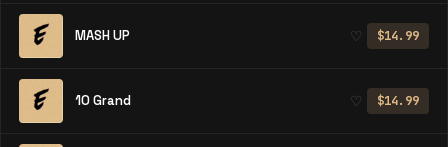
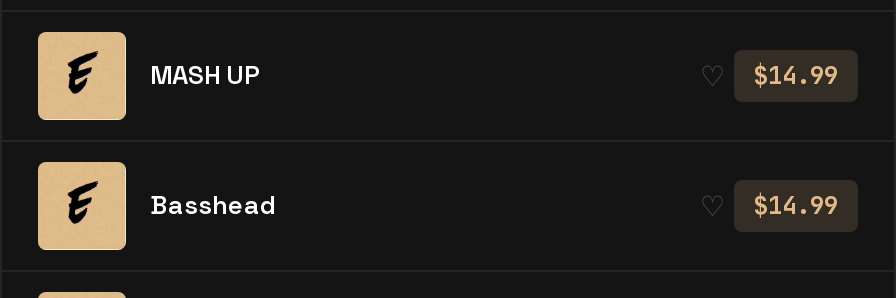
[75,92,131,109] 10 Grand -> [150,188,276,222] Basshead

